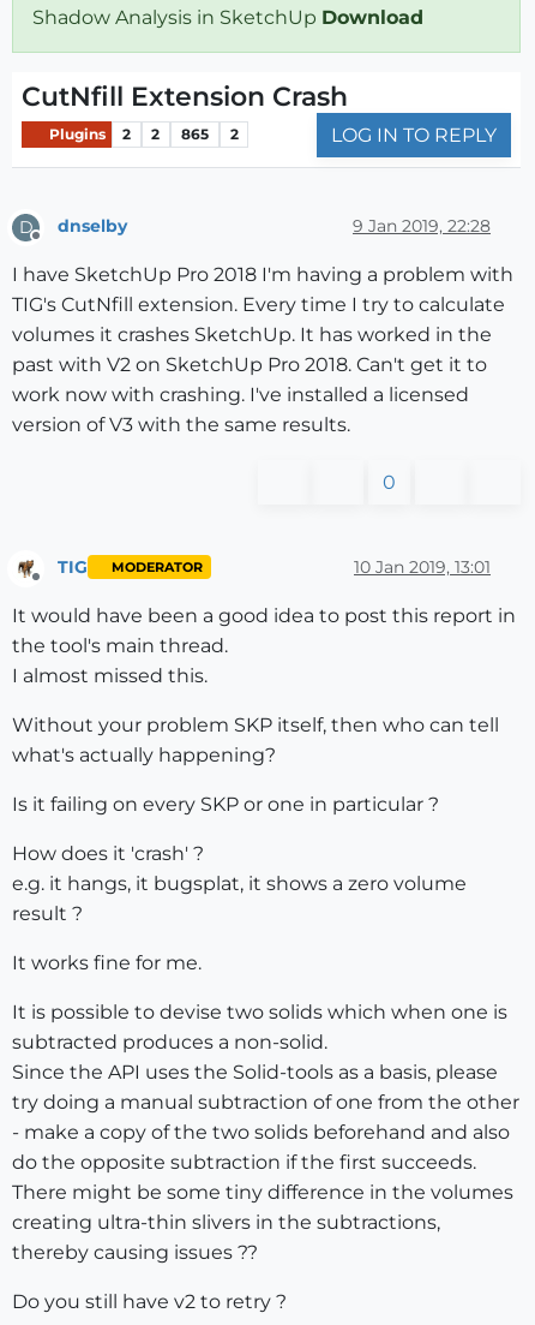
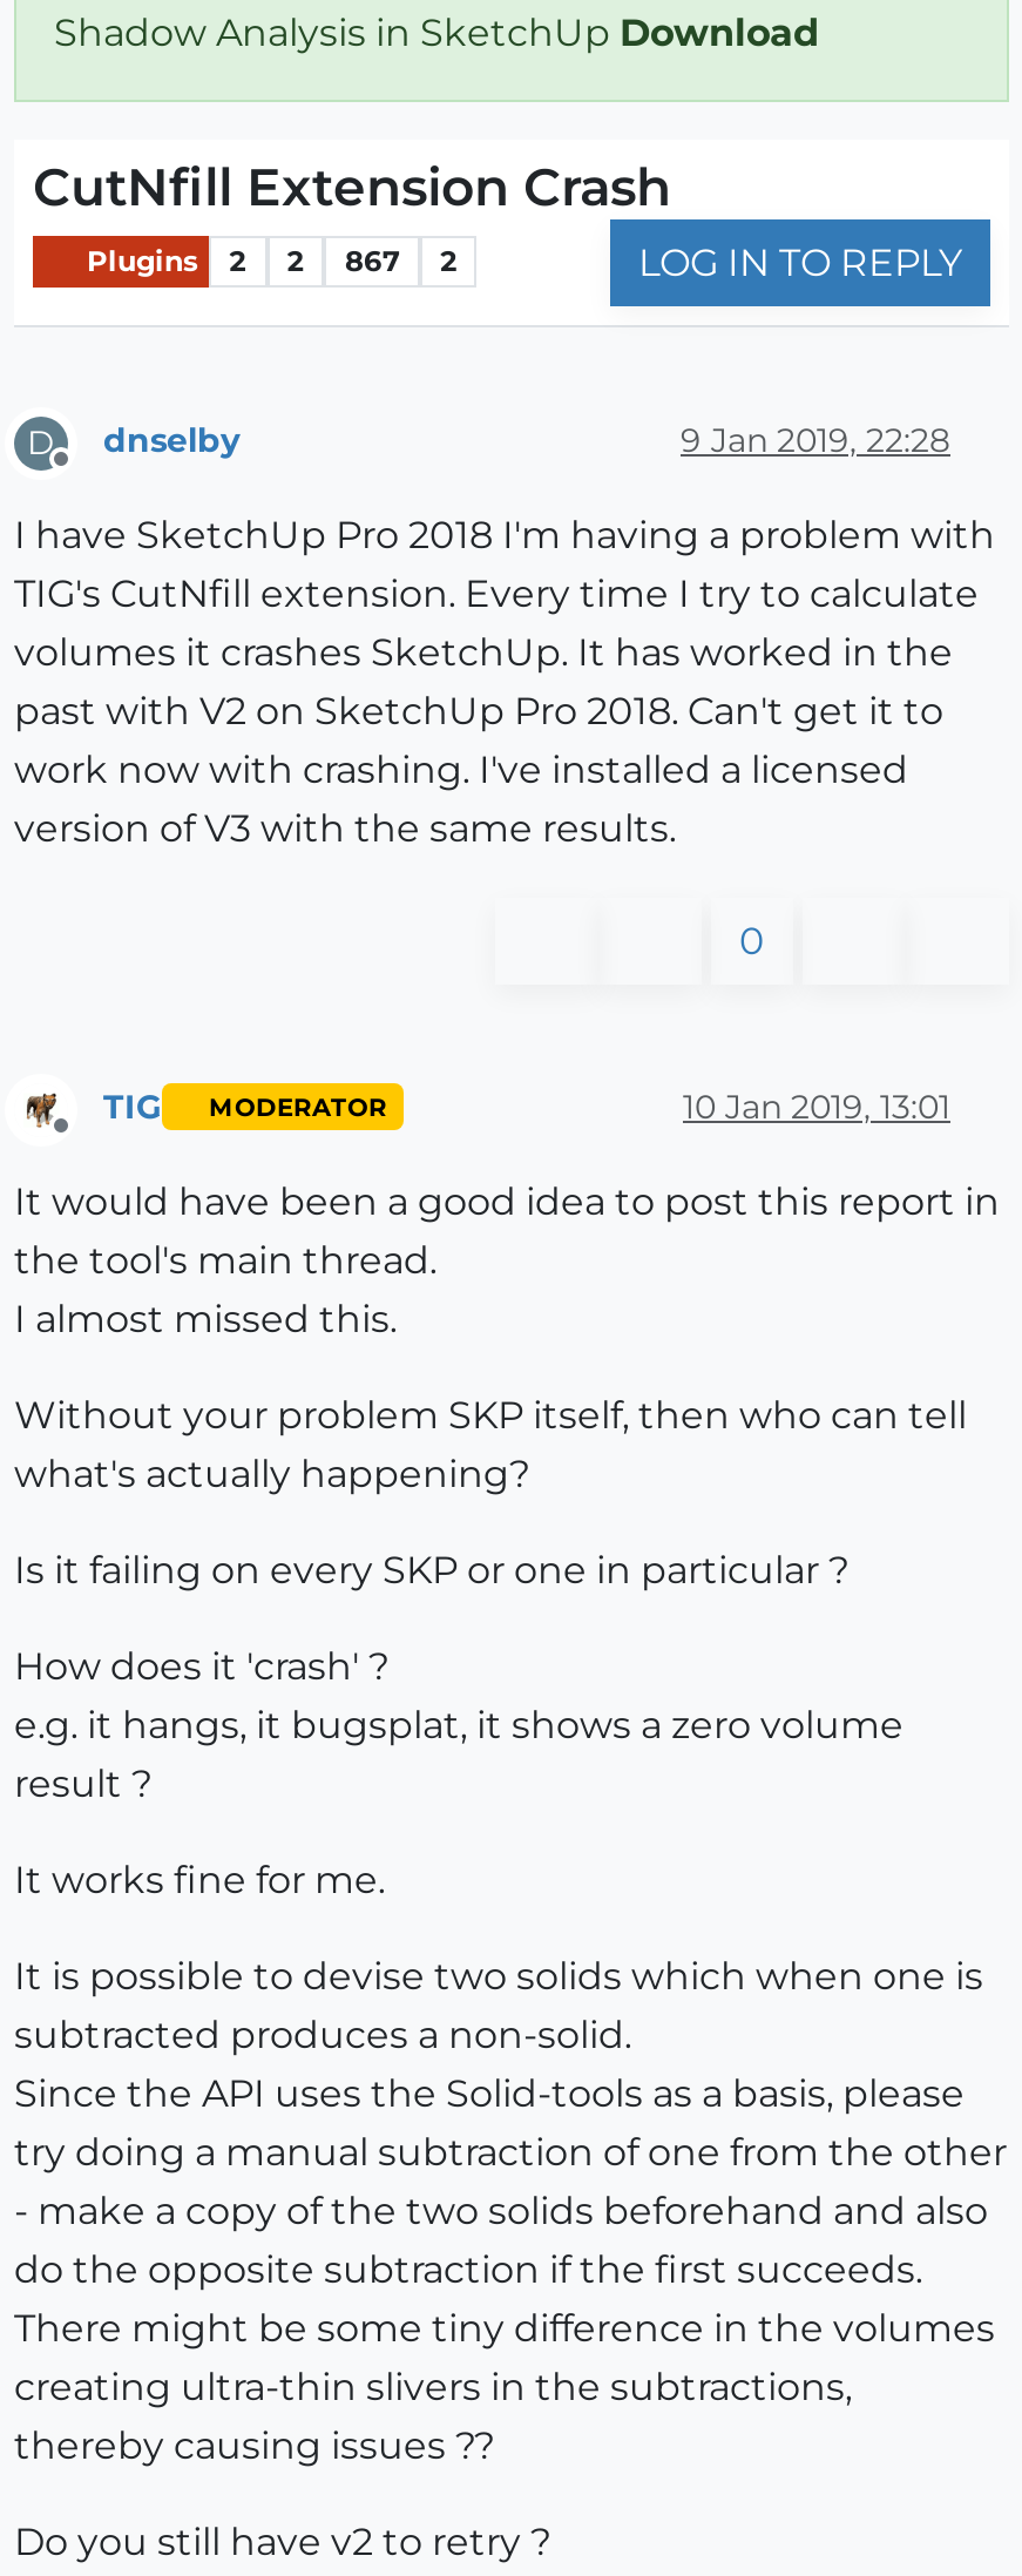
[46,125,238,143] Plugins 2 2 865 2 -> [80,243,457,279] Plugins 2 2 867 2

